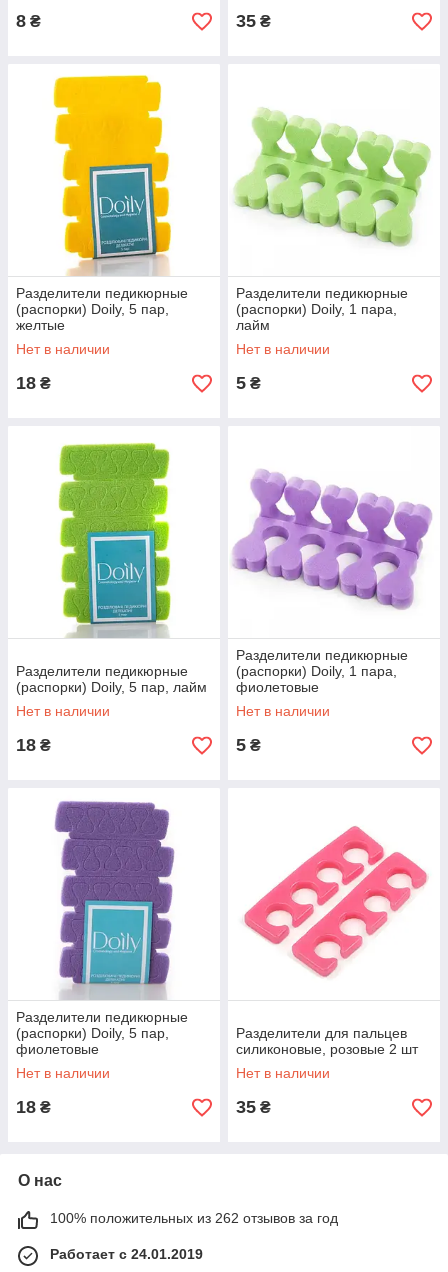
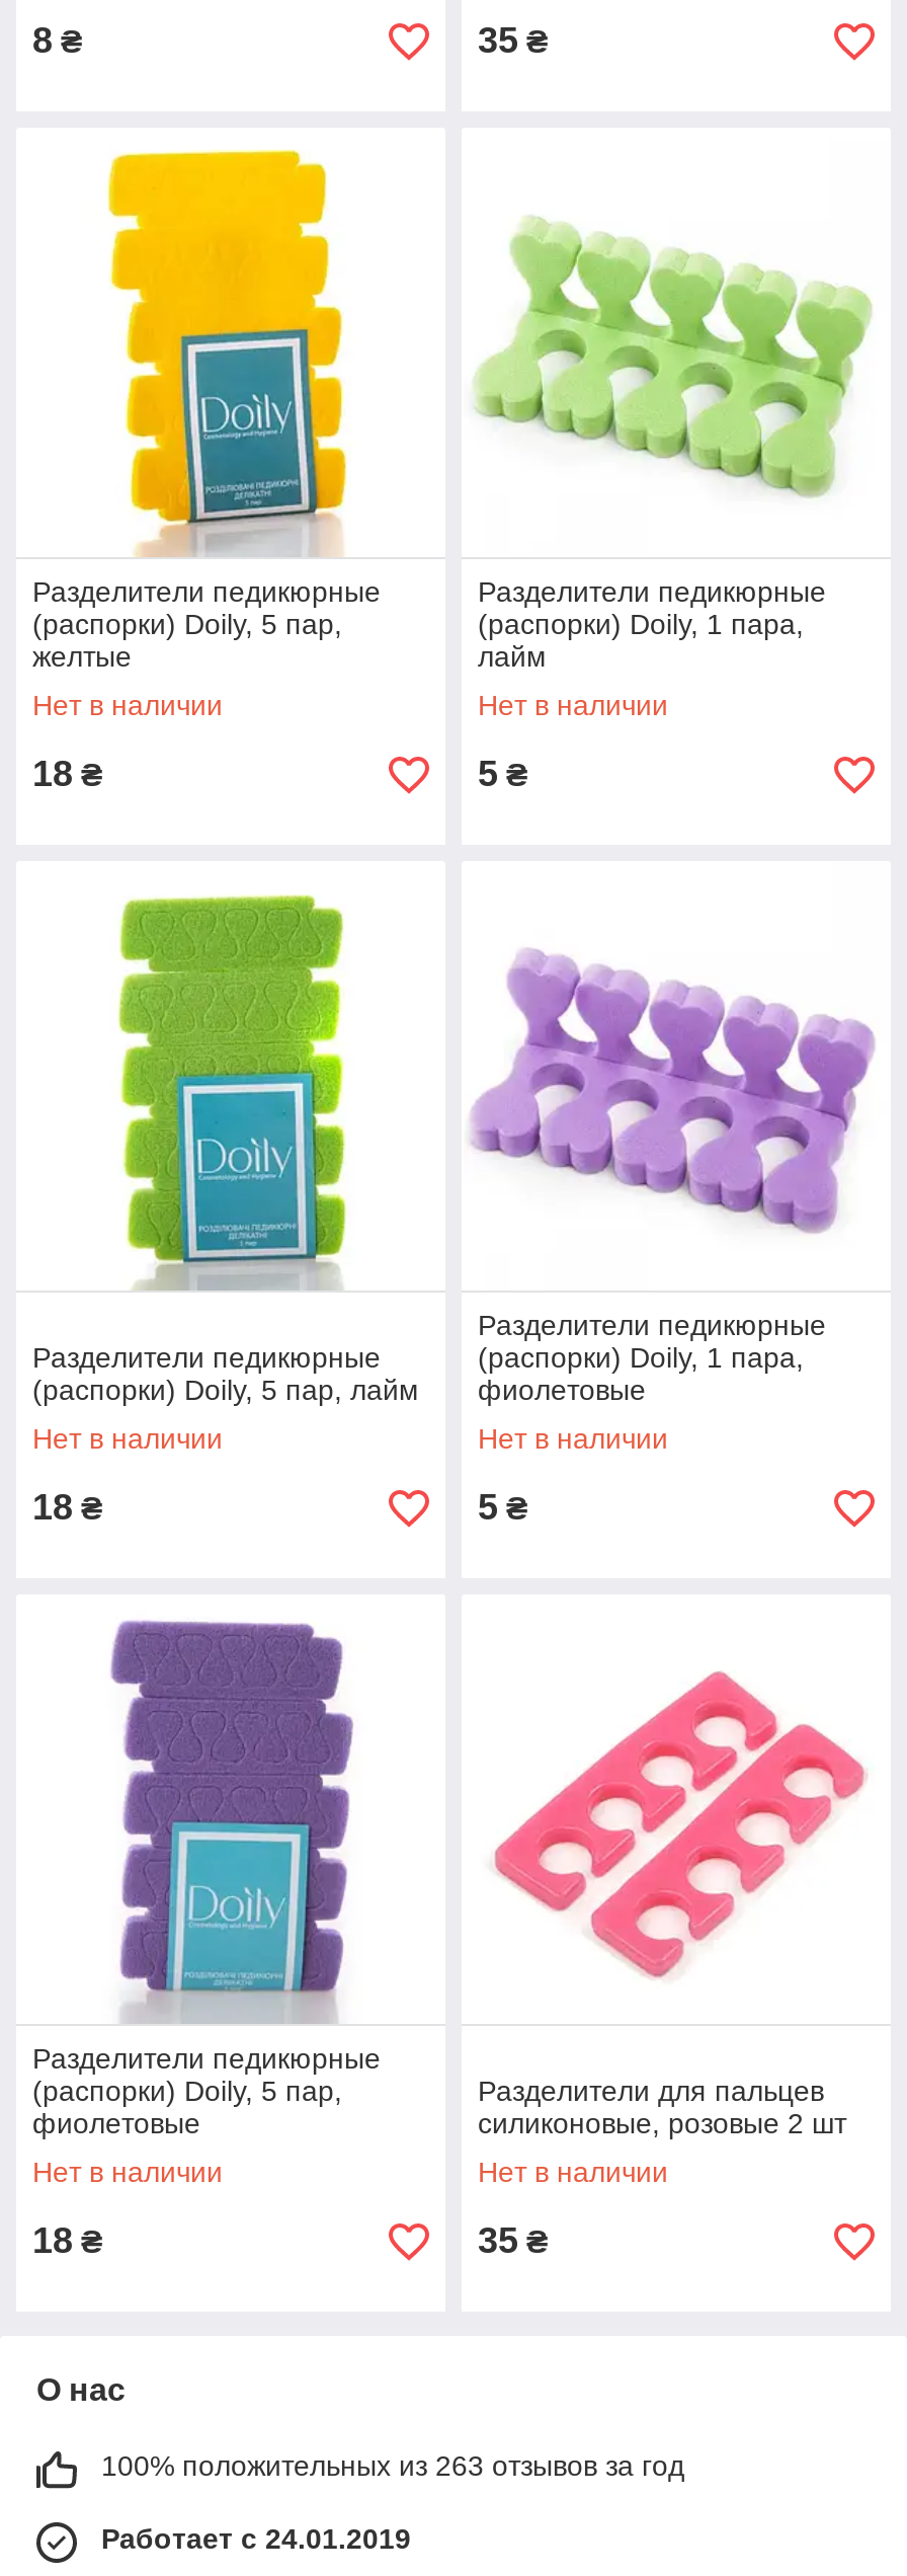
[50,1210,338,1226] 100% положительных из 262 отзывов за год -> [101,2449,684,2482] 100% положительных из 263 отзывов за год

